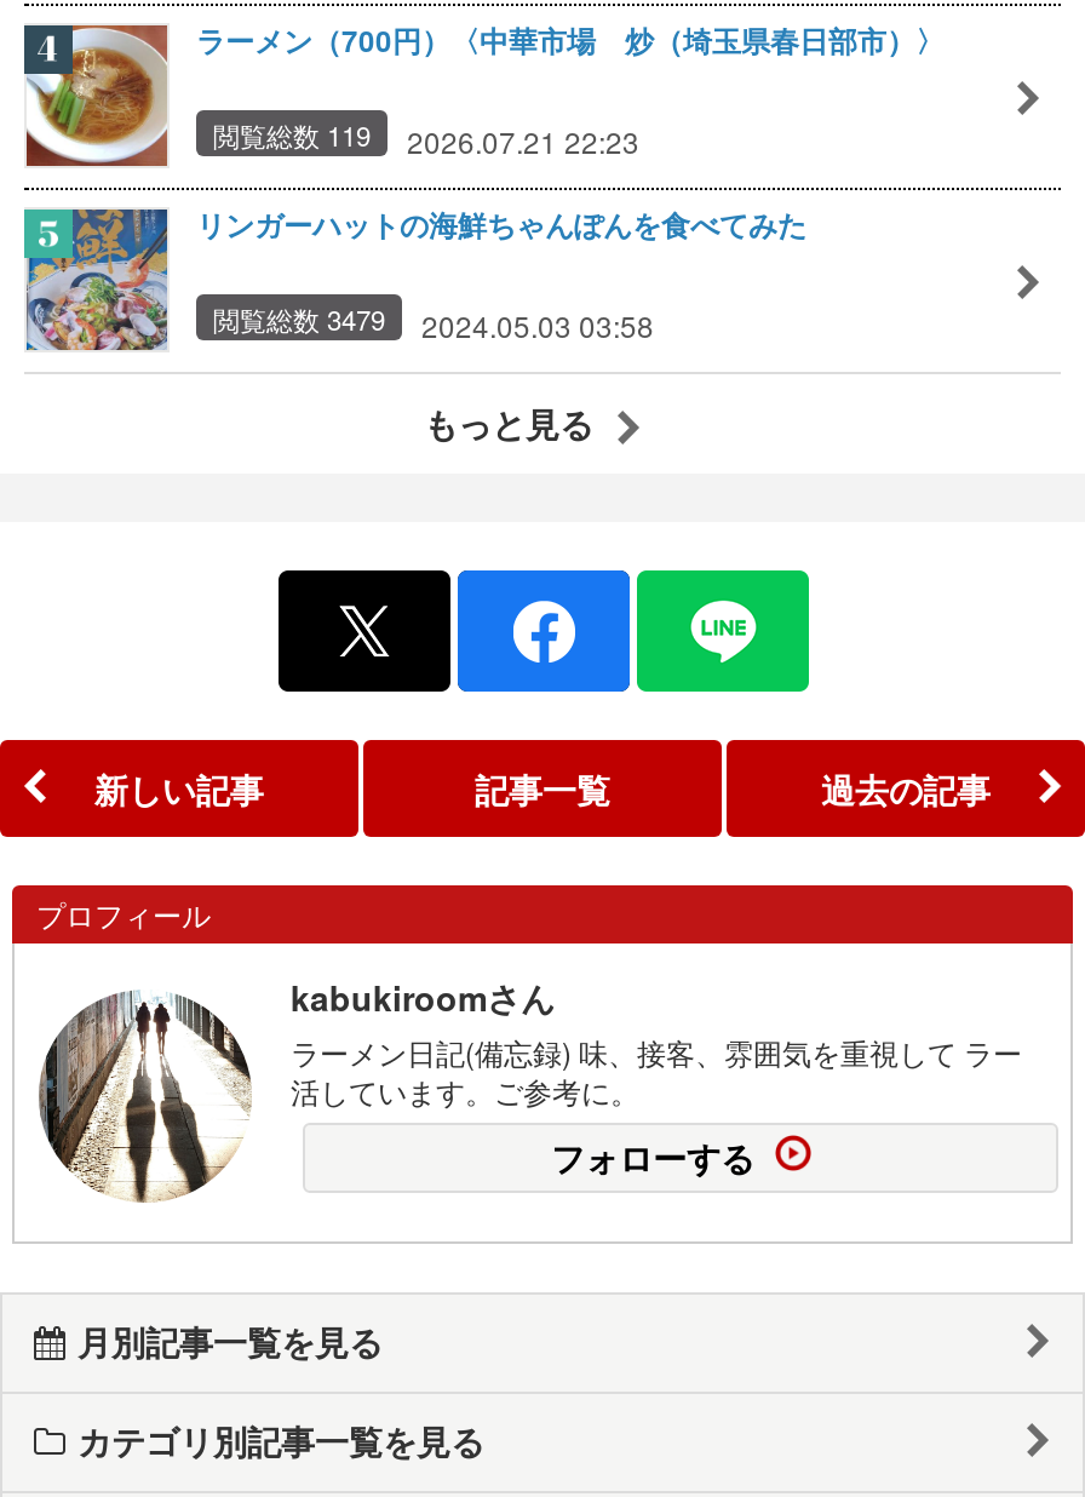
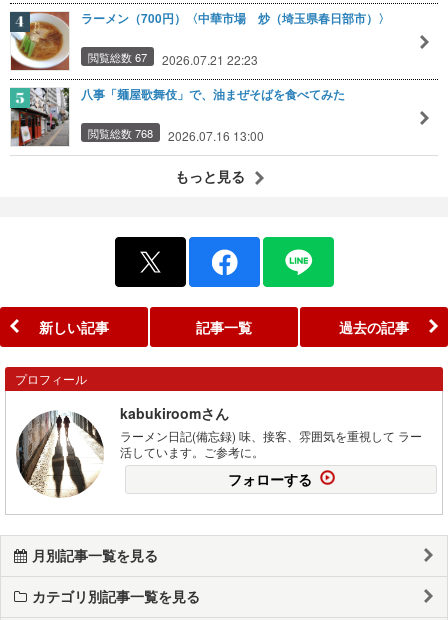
[213,116,639,162] 閲覧総数 119 2026.07.21 22:23 -> [88,49,258,68] 閲覧総数 67 2026.07.21 22:23
[27,205,806,350] [image] | リンガーハットの海鮮ちゃんぽんを食べてみた -> [11,86,345,146] [image] | 八事「麺屋歌舞伎」で、油まぜそばを食べてみた
[213,300,654,346] 閲覧総数 3479 | 2024.05.03 03:58 -> [88,125,264,144] 閲覧総数 768 | 2026.07.16 13:00

